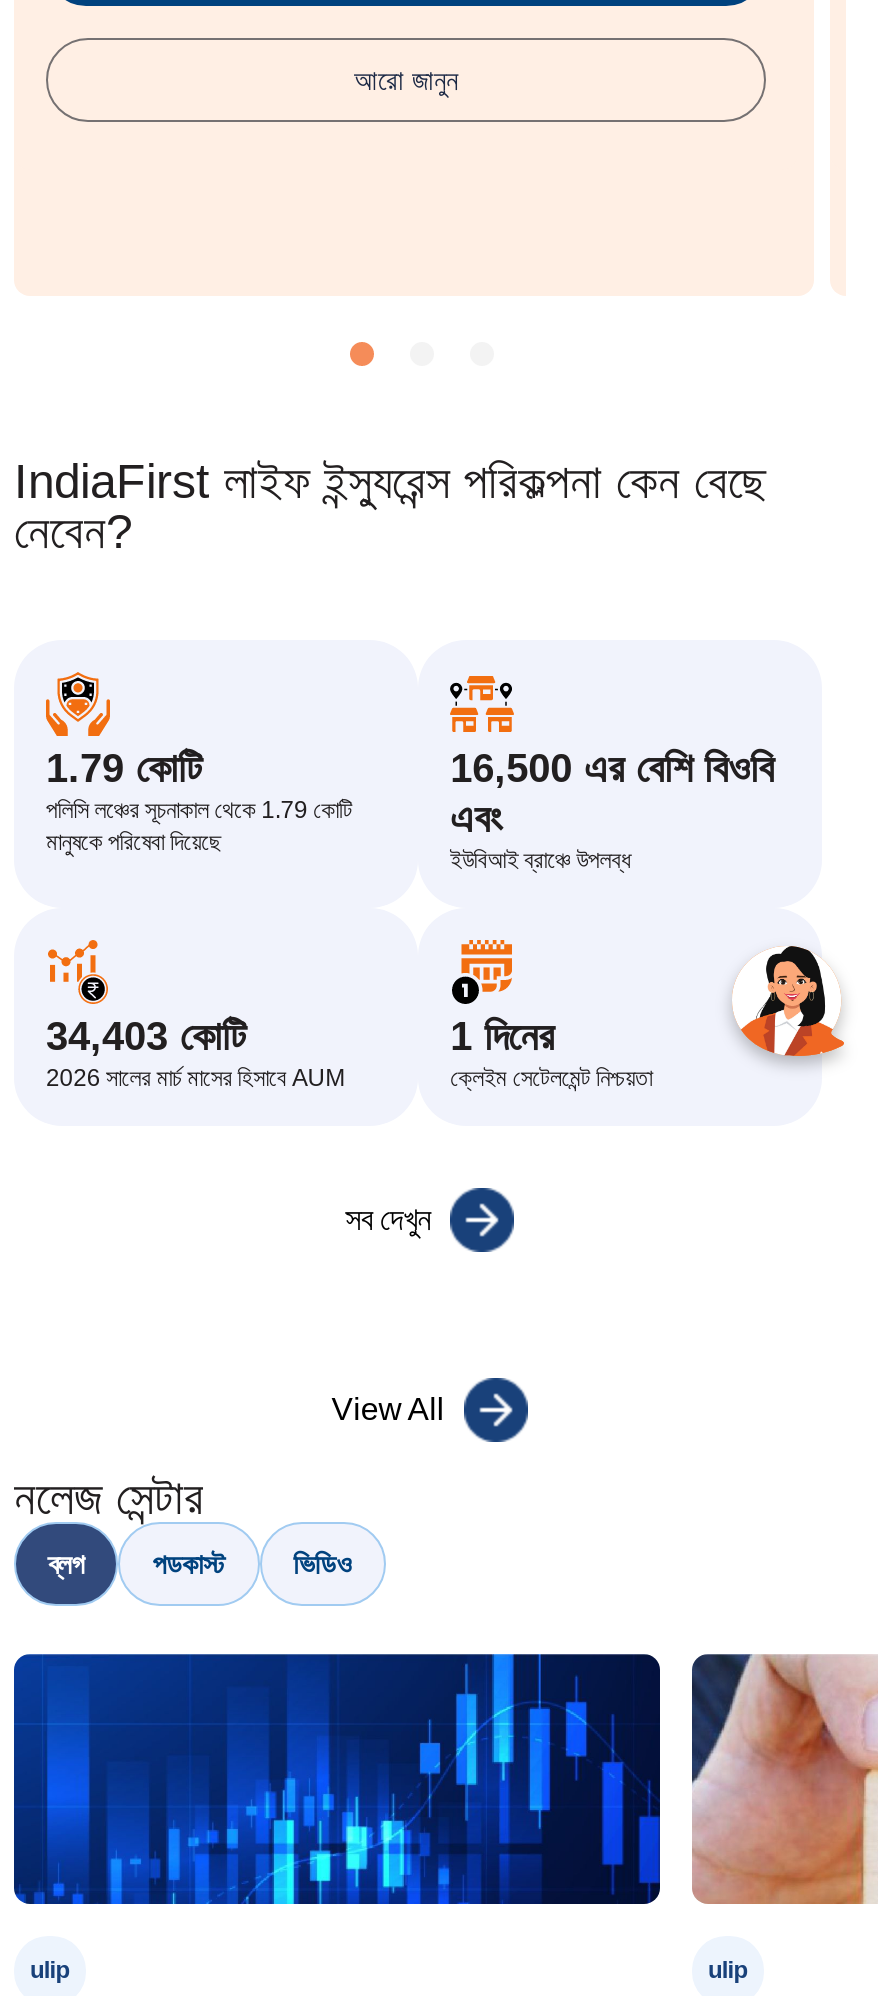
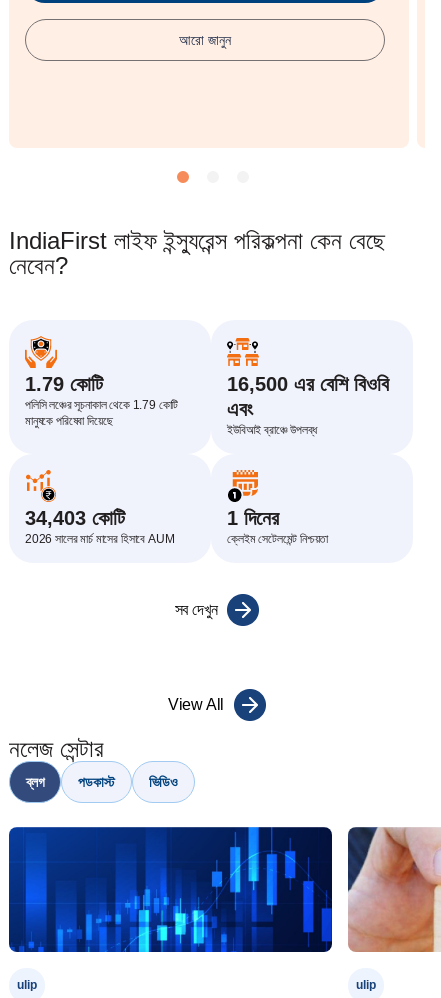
[736,944,846,1064] [image] -> none

